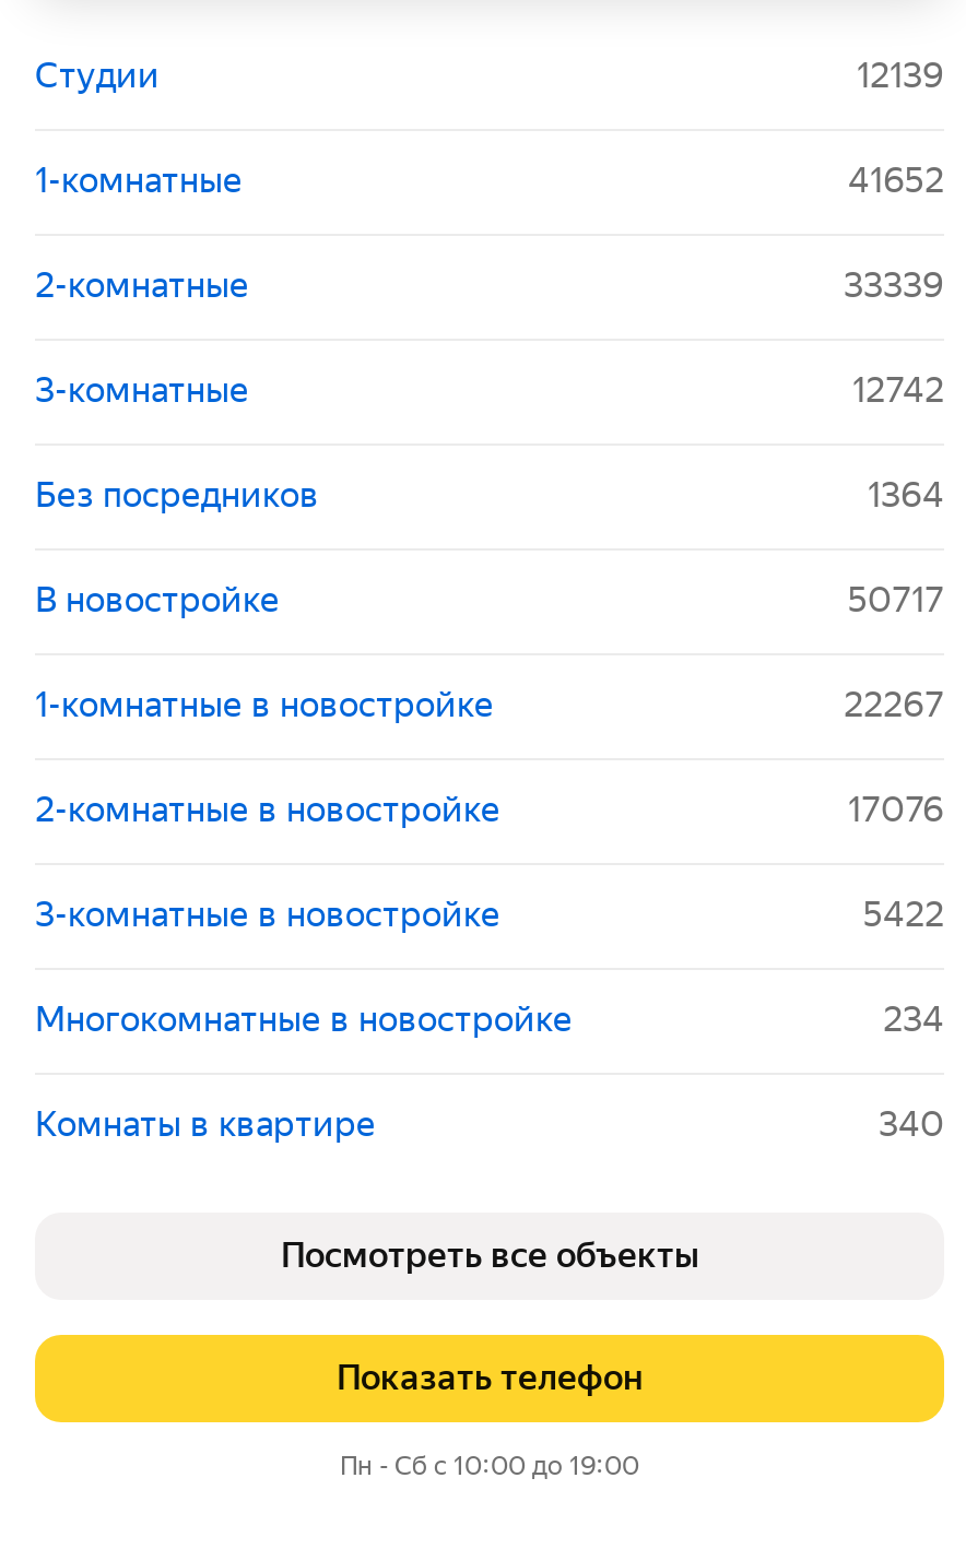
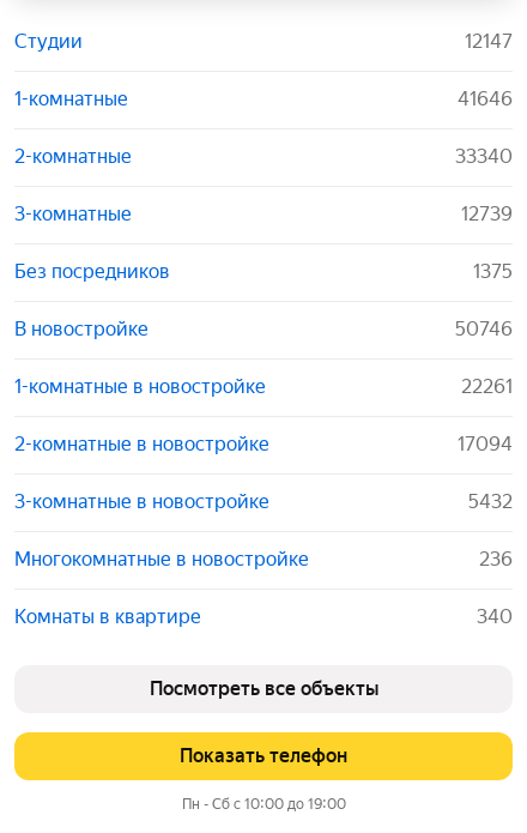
[857,55,944,96] 12139 -> [465,30,513,53] 12147
[848,159,944,201] 41652 -> [458,87,513,110] 41646
[844,264,944,306] 33339 -> [455,145,513,168] 33340
[852,369,944,411] 12742 -> [461,203,513,225] 12739
[868,474,944,516] 1364 -> [473,260,513,283] 1375
[848,579,944,620] 50717 -> [455,318,513,340] 50746
[844,684,944,725] 22267 -> [461,375,513,398] 22261
[848,789,944,830] 17076 -> [458,433,513,455] 17094
[863,894,944,935] 5422 -> [468,490,513,513] 5432
[883,998,944,1040] 234 -> [479,548,513,571] 236

